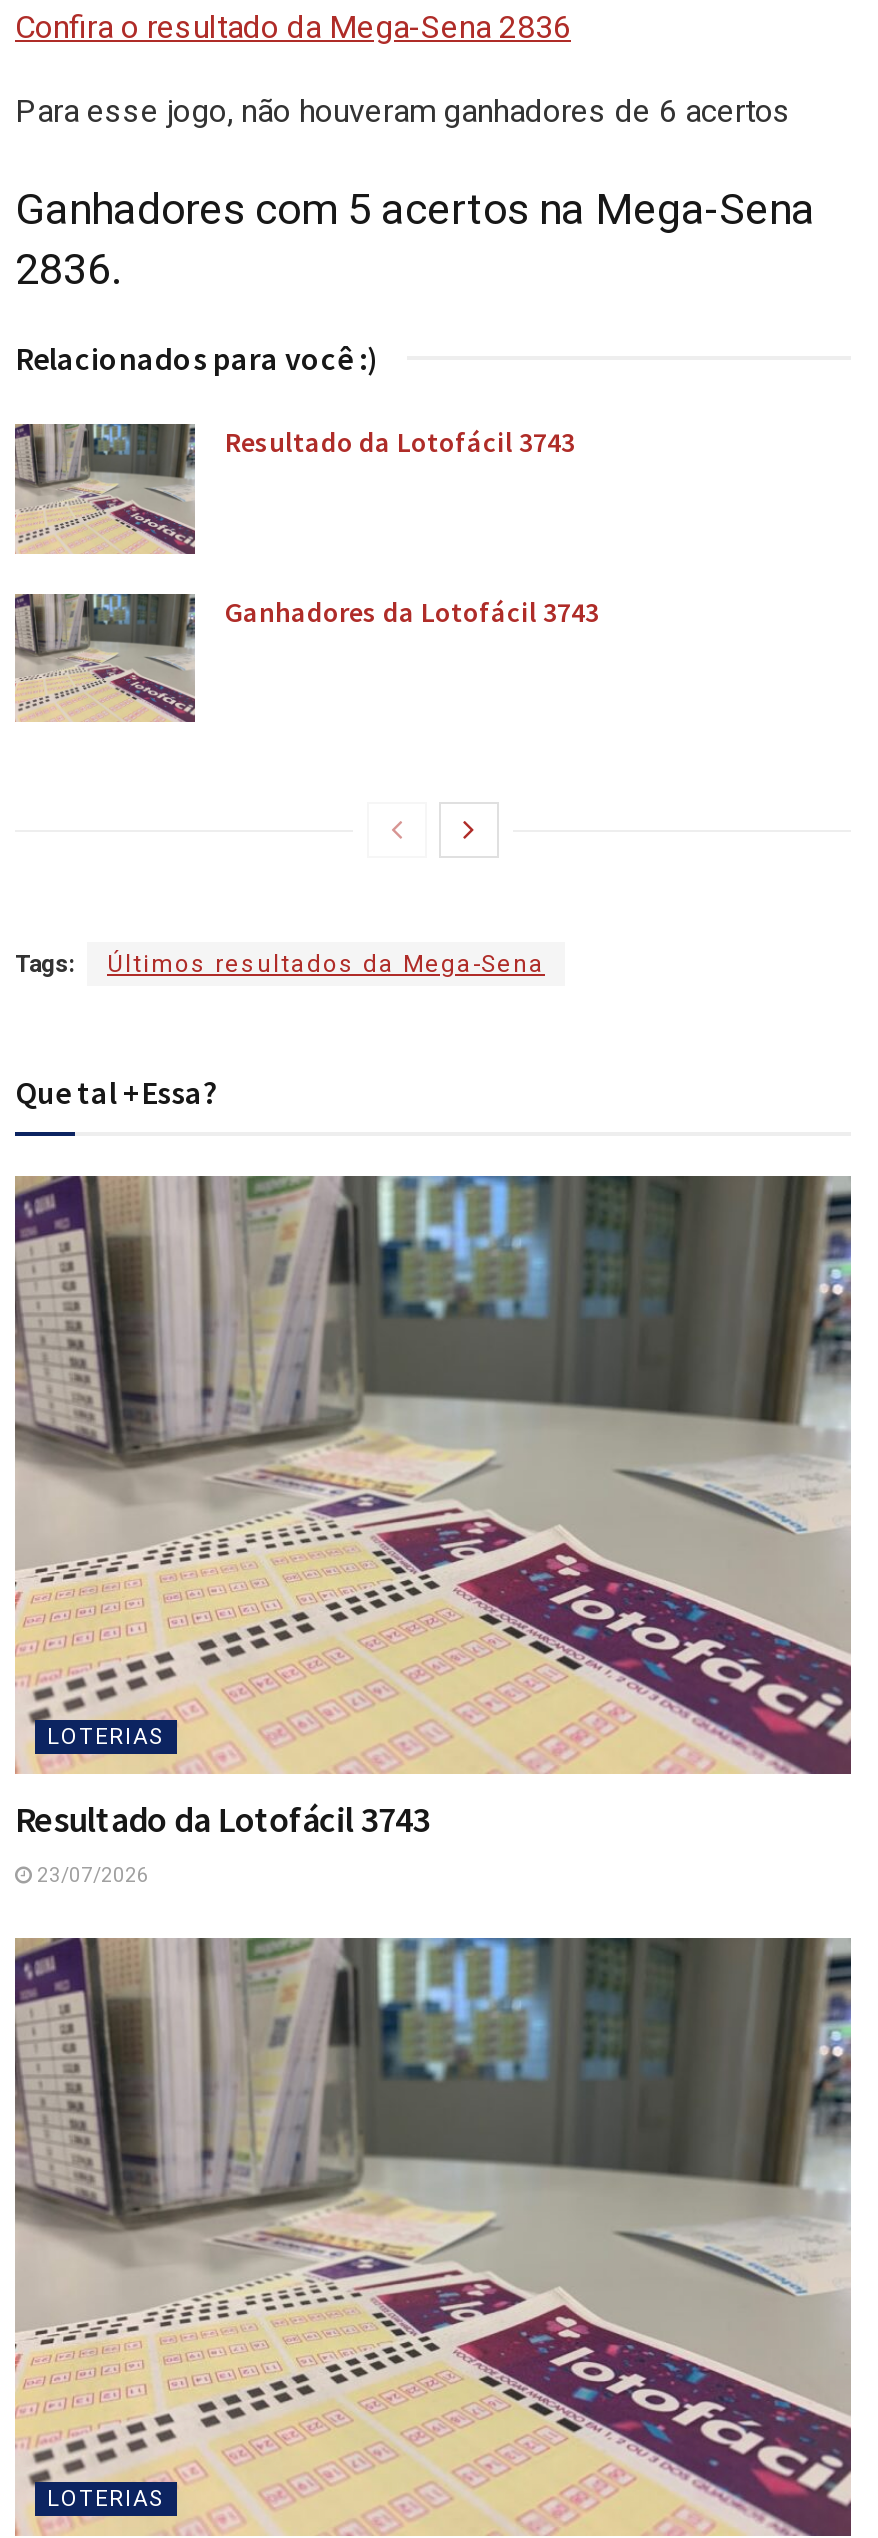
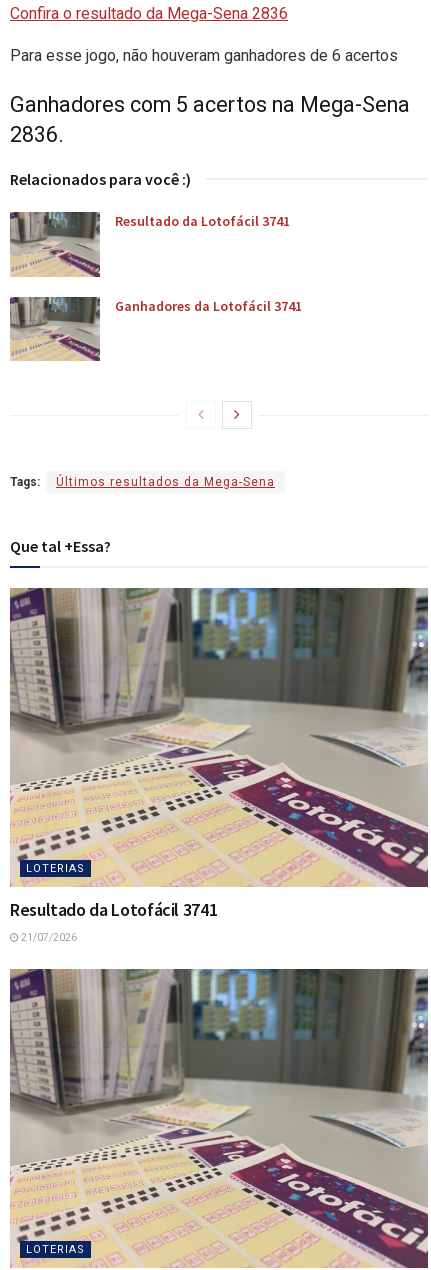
[225,424,575,460] Resultado da Lotofácil 3743 -> [115,212,290,230] Resultado da Lotofácil 3741
[225,593,599,629] Ganhadores da Lotofácil 3743 -> [115,296,302,314] Ganhadores da Lotofácil 3741
[15,1795,430,1841] Resultado da Lotofácil 3743 -> [10,898,217,921] Resultado da Lotofácil 3741
[33,1863,149,1885] 23/07/2026 -> [19,932,77,943] 21/07/2026

